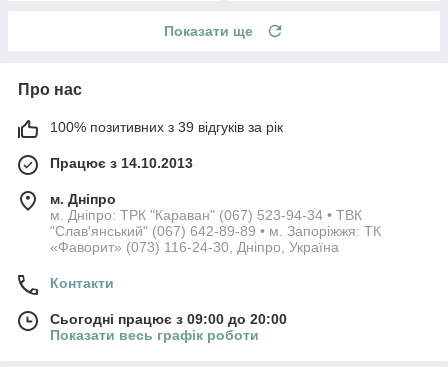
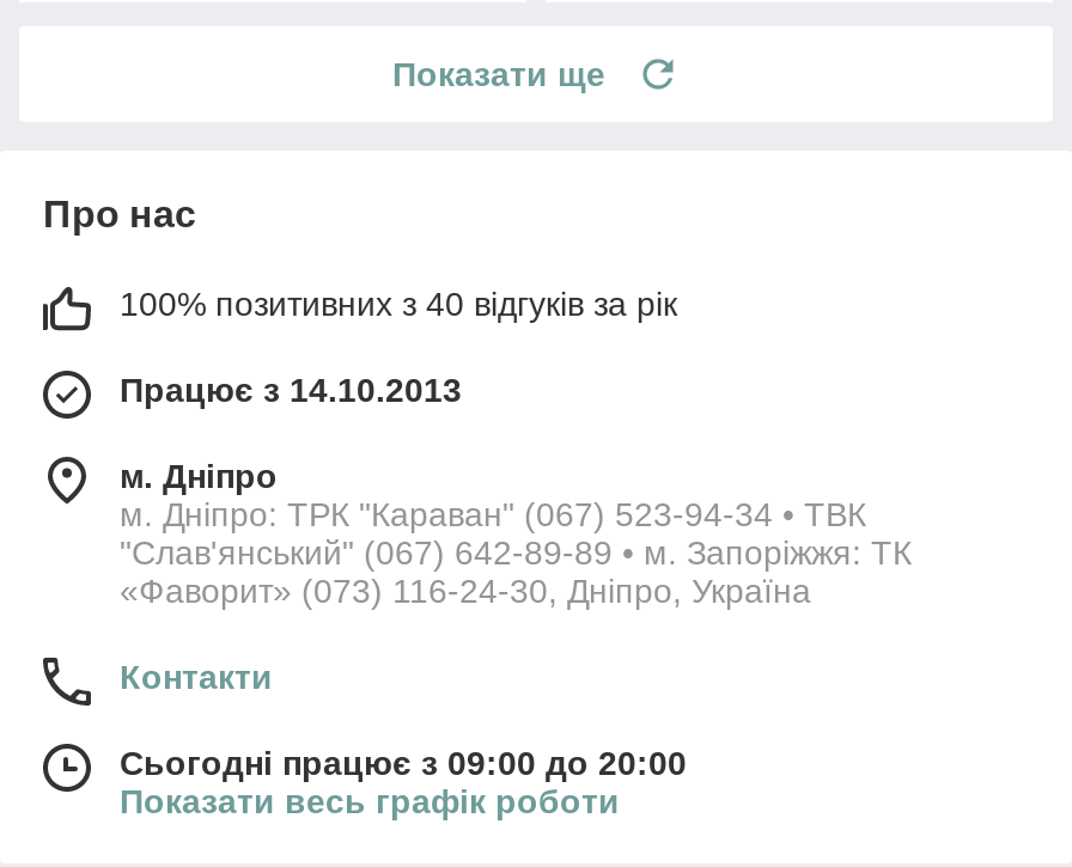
[50,119,283,135] 100% позитивних з 39 відгуків за рік -> [120,284,677,322] 100% позитивних з 40 відгуків за рік

